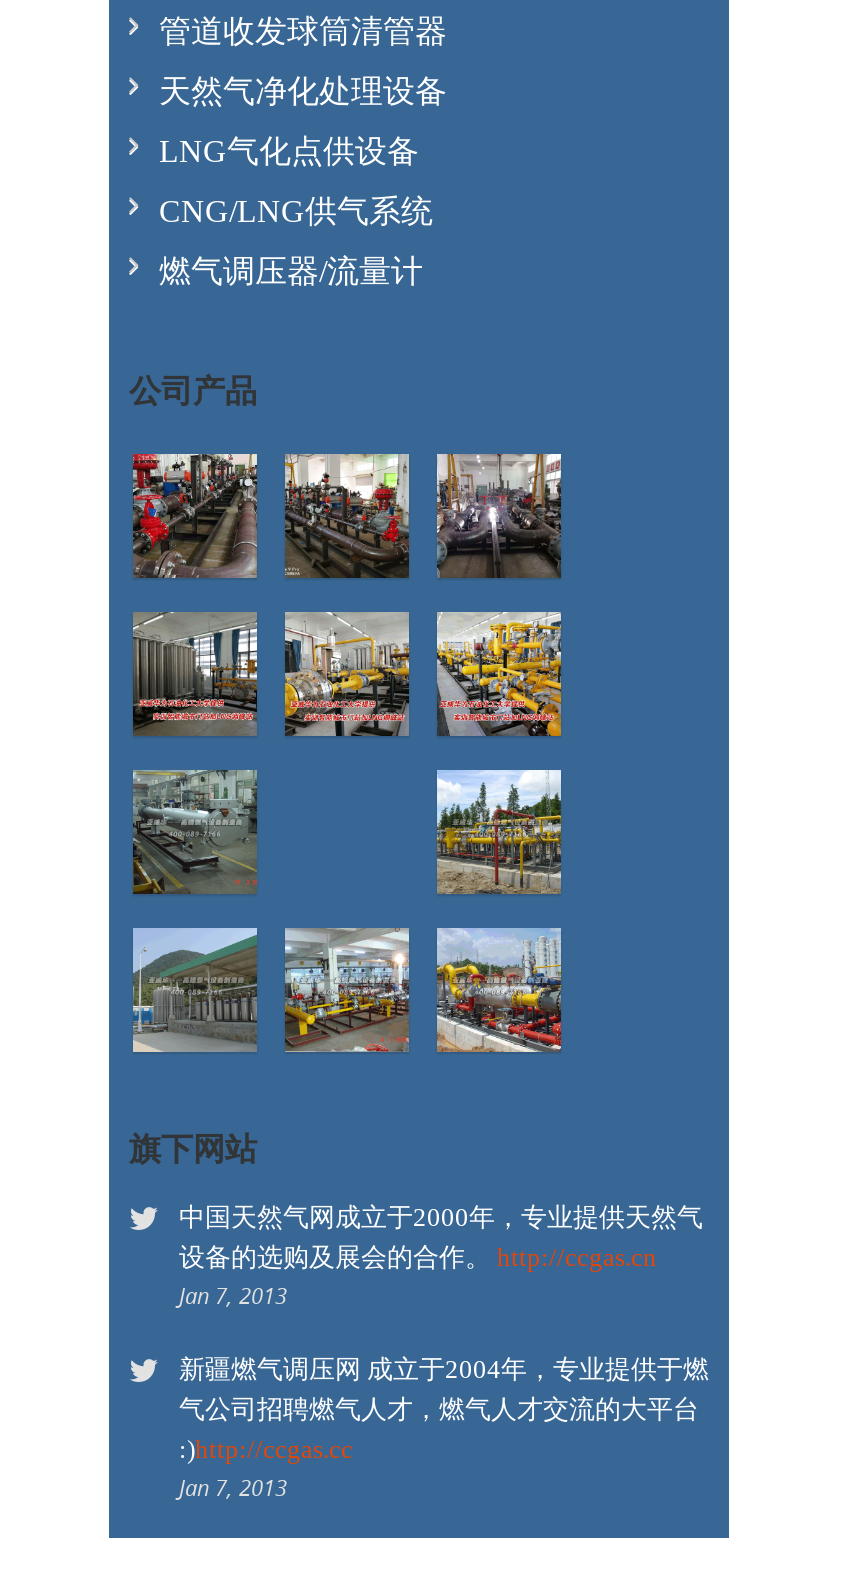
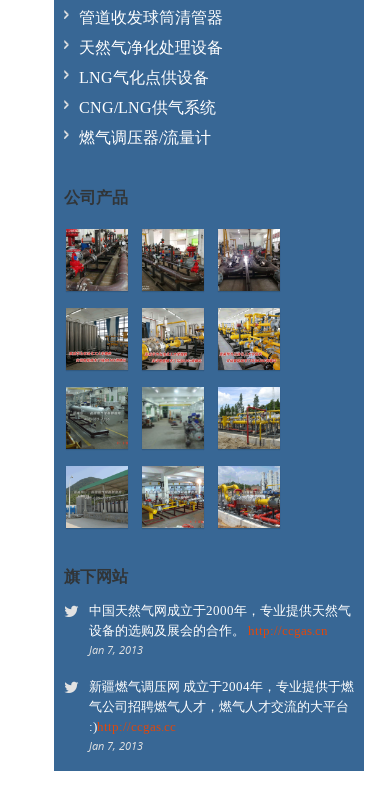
none -> [141,386,205,450] [image]

